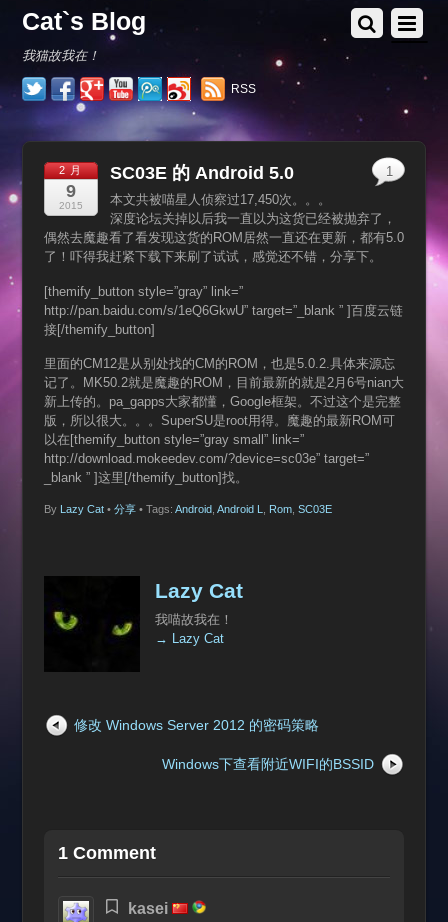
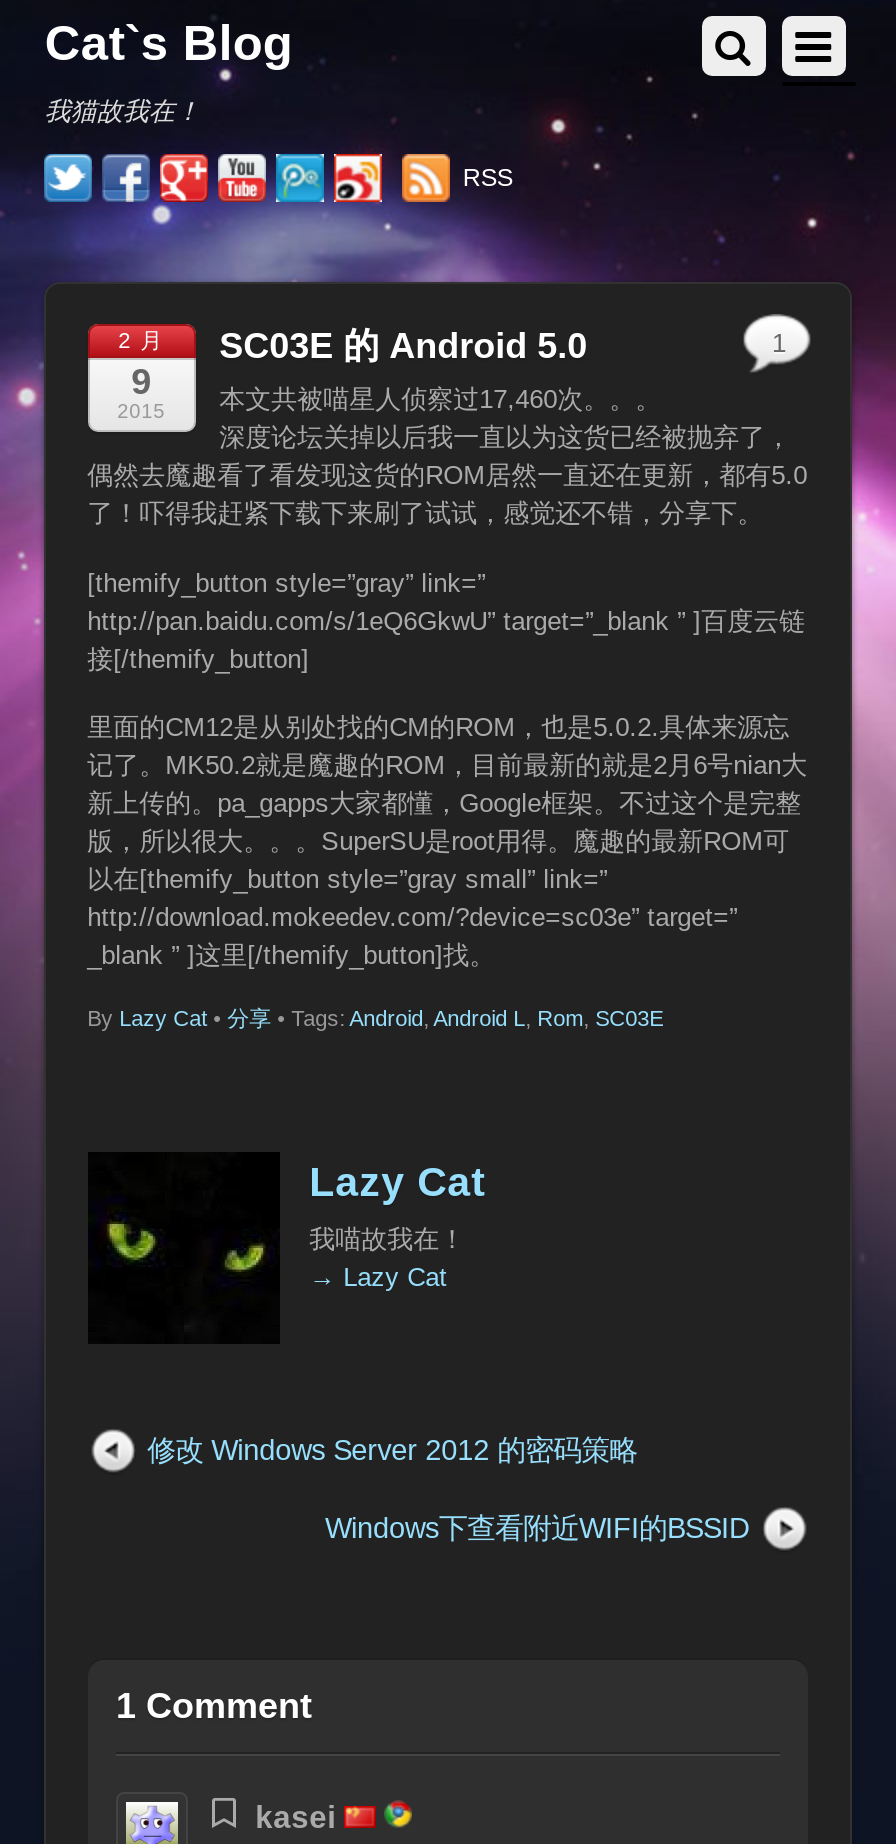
[110,192,331,207] 本文共被喵星人侦察过17,450次。。。 -> [219,384,661,414] 本文共被喵星人侦察过17,460次。。。

